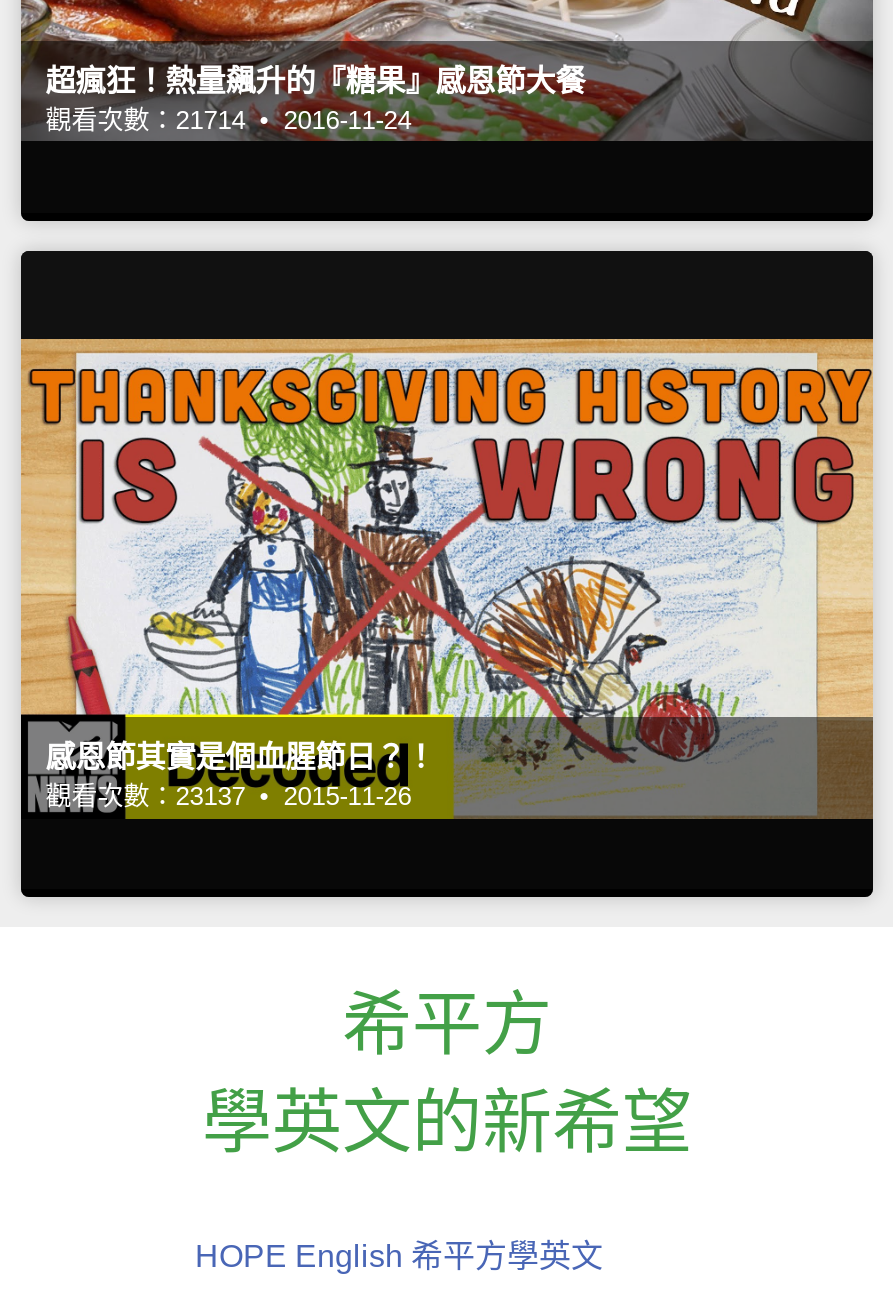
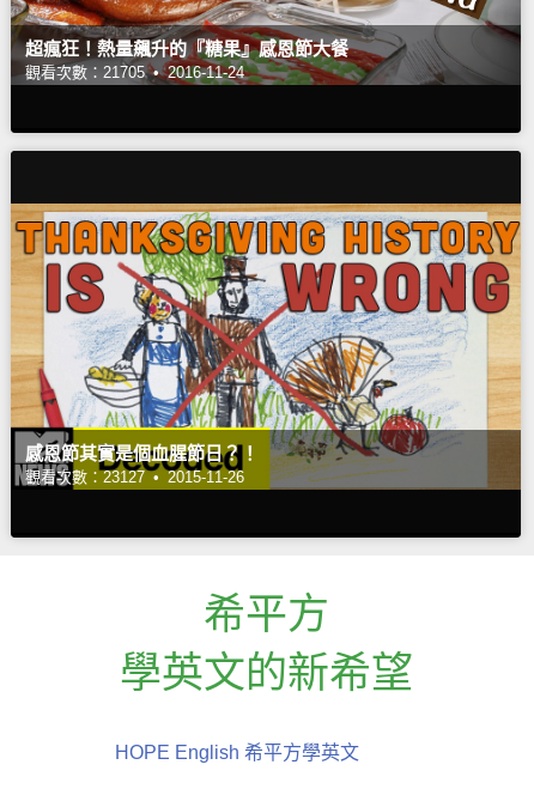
[45,105,411,135] 觀看次數：21714 • 2016-11-24 -> [25,63,244,81] 觀看次數：21705 • 2016-11-24
[45,782,411,812] 觀看次數：23137 • 2015-11-26 -> [25,468,244,486] 觀看次數：23127 • 2015-11-26

